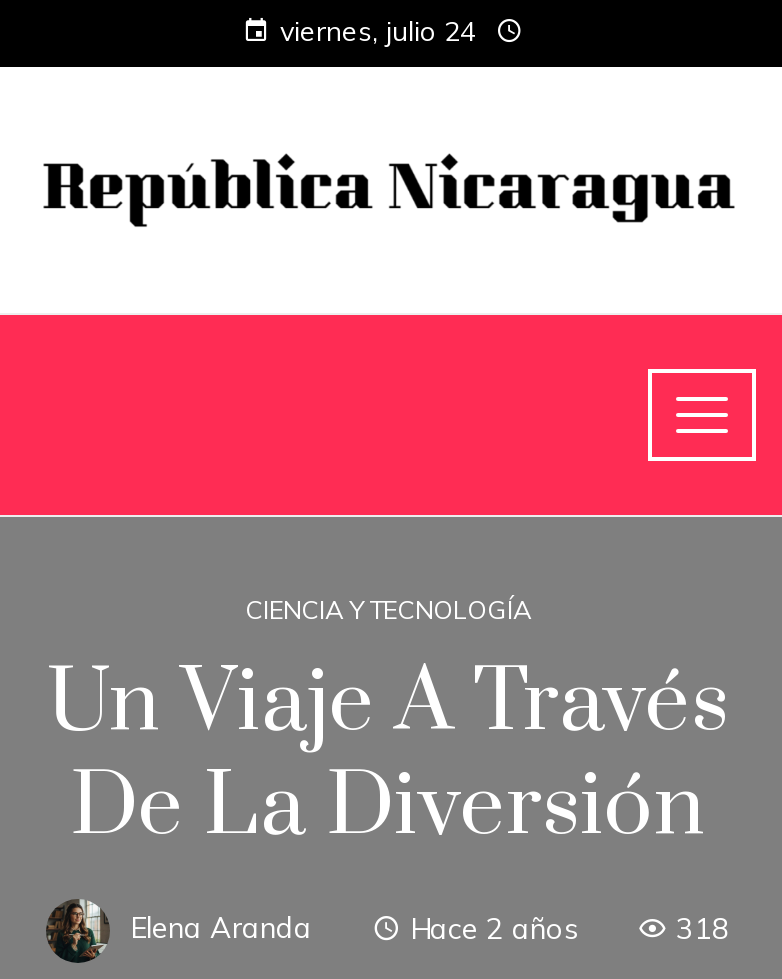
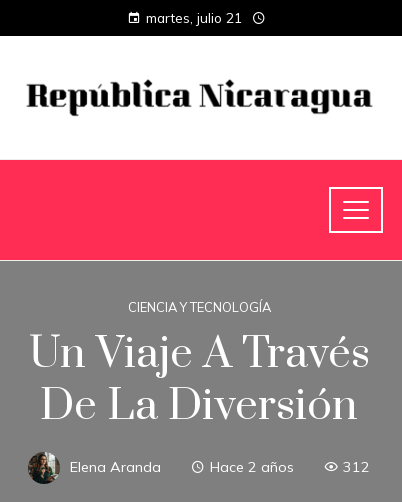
[280,13,476,47] viernes, julio 24 -> [146,9,242,26] martes, julio 21
[676,911,730,947] 318 -> [343,458,370,476] 312

